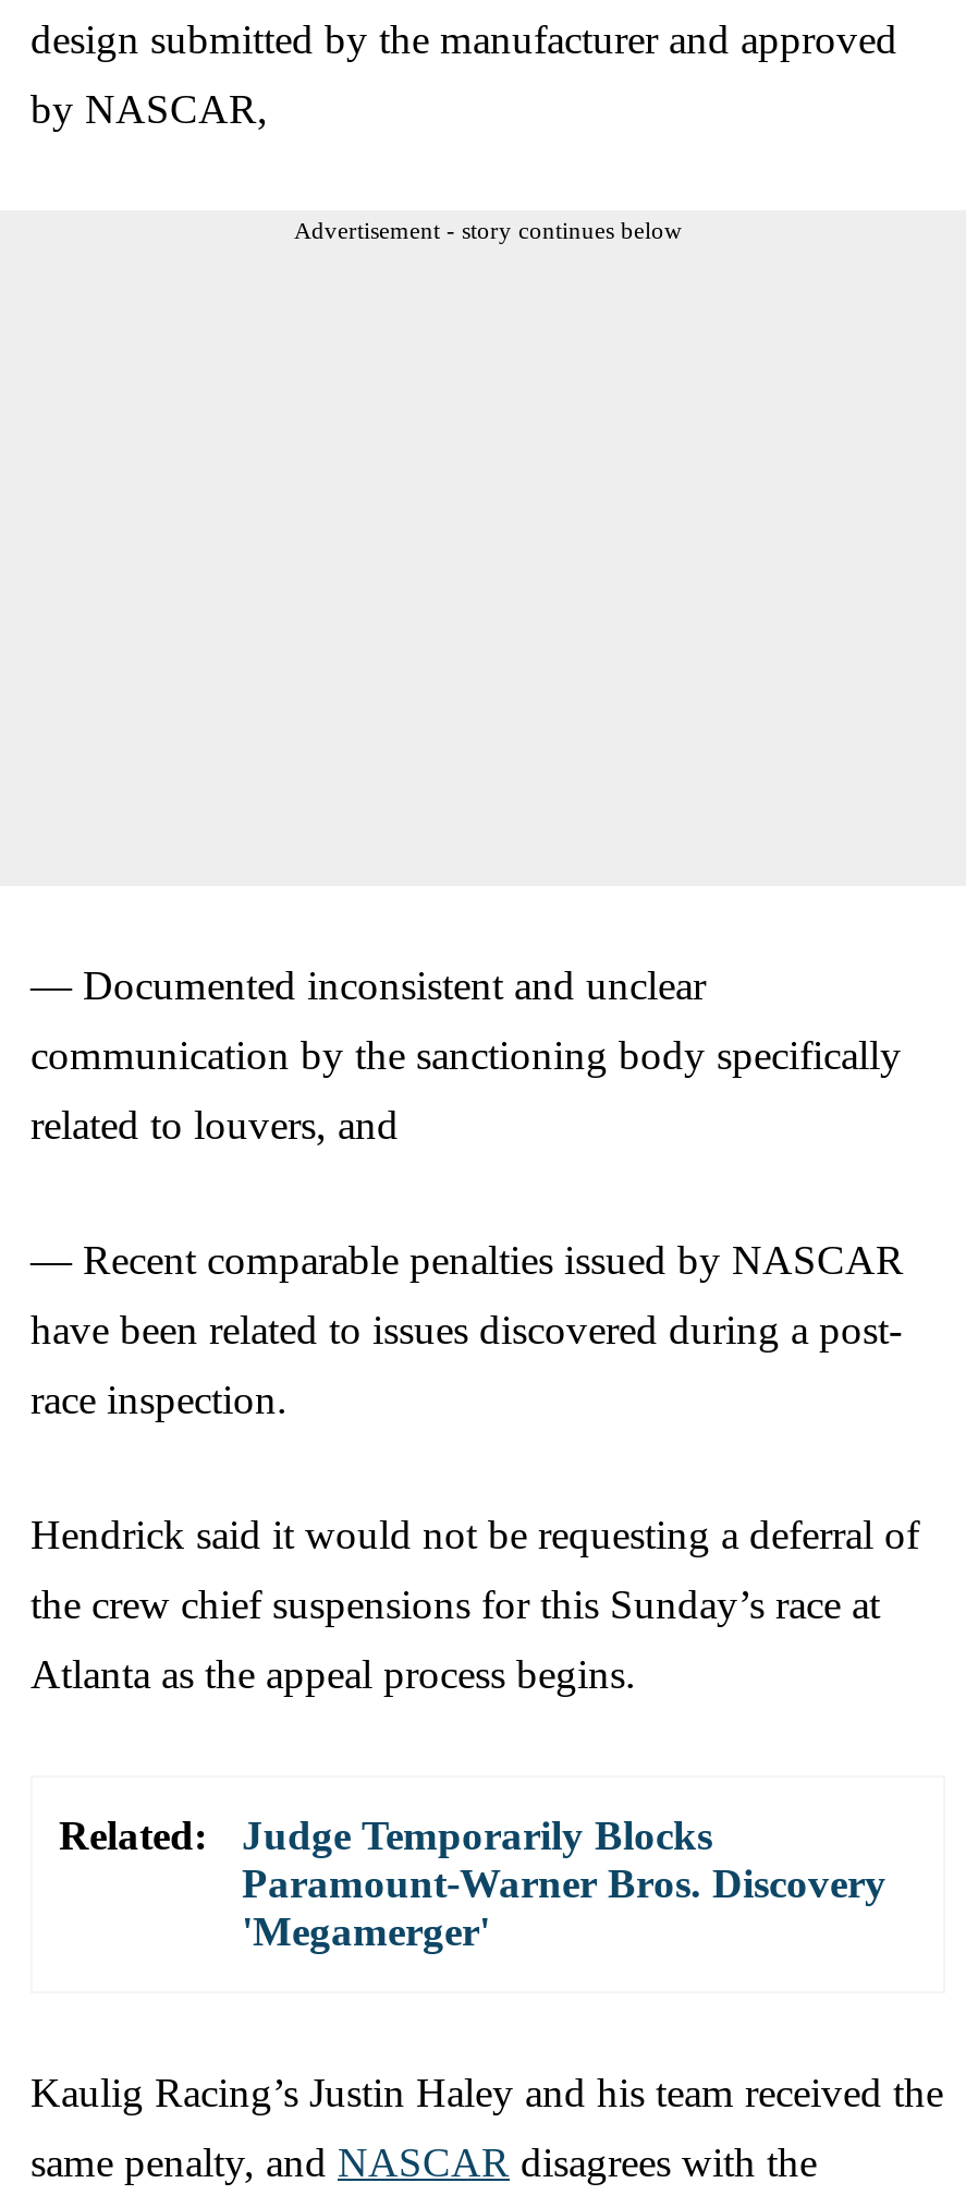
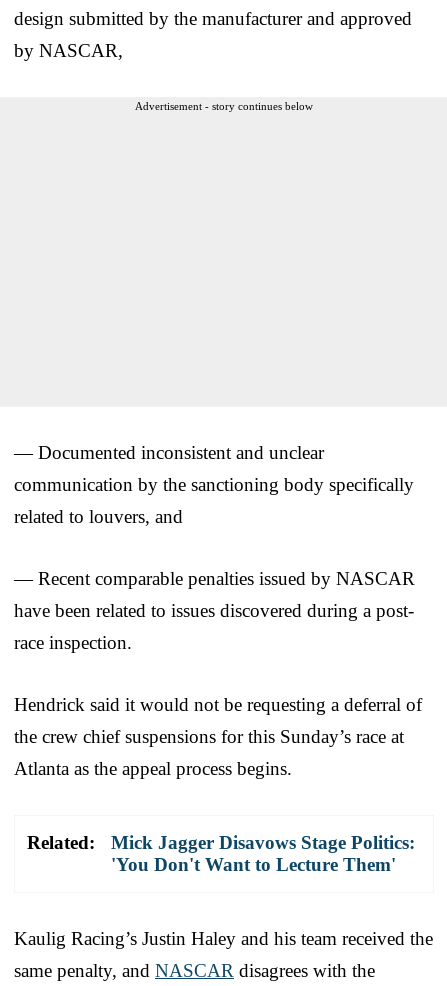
[242,1812,886,1953] Judge Temporarily Blocks | Paramount-Warner Bros. Discovery | 'Megamerger' -> [111,832,415,875] Mick Jagger Disavows Stage Politics: | 'You Don't Want to Lecture Them'

